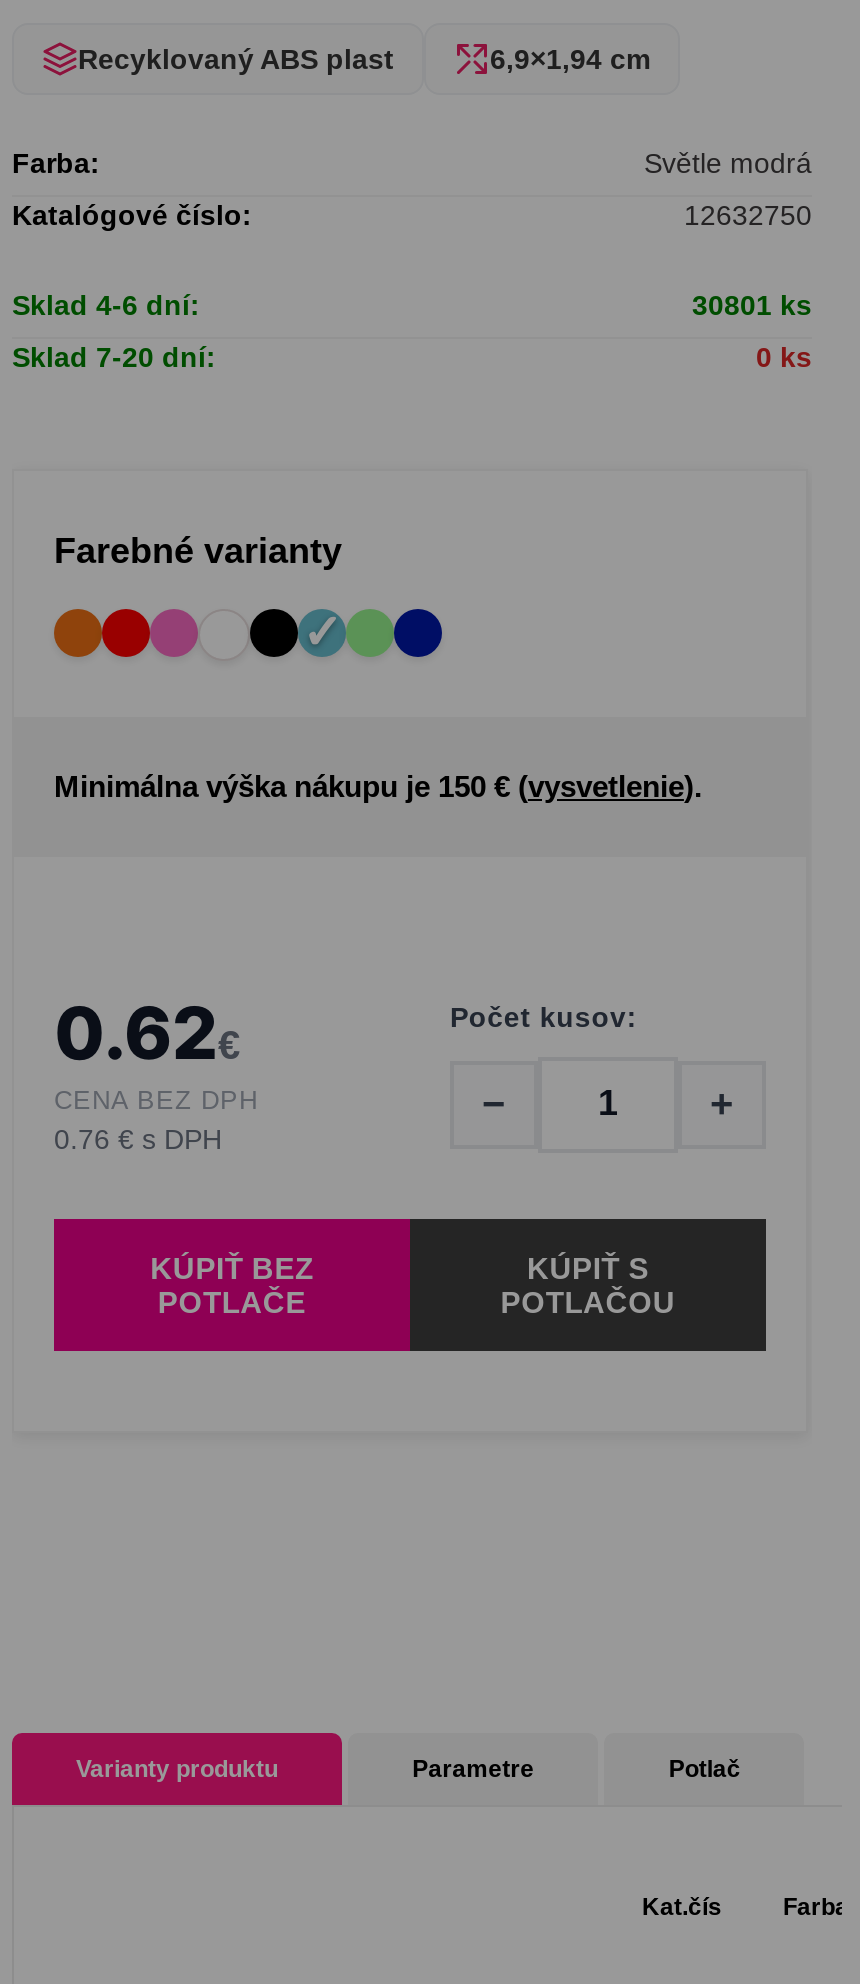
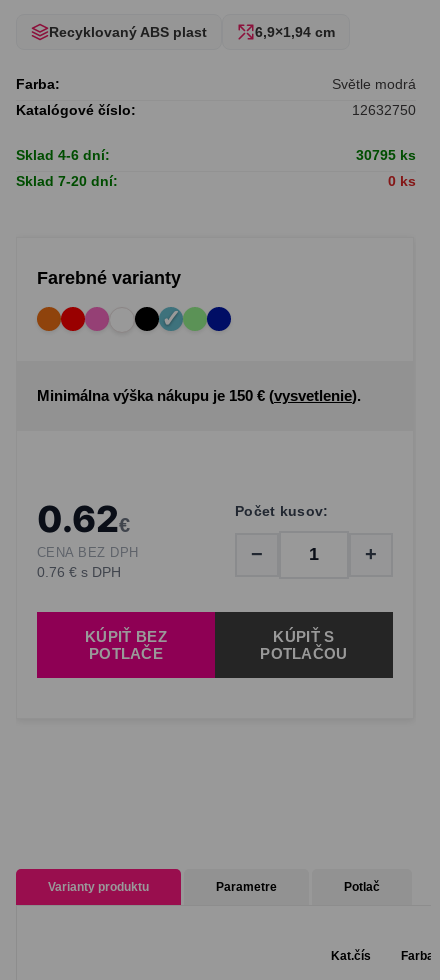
[692,289,812,321] 30801 ks -> [356,147,416,163] 30795 ks

